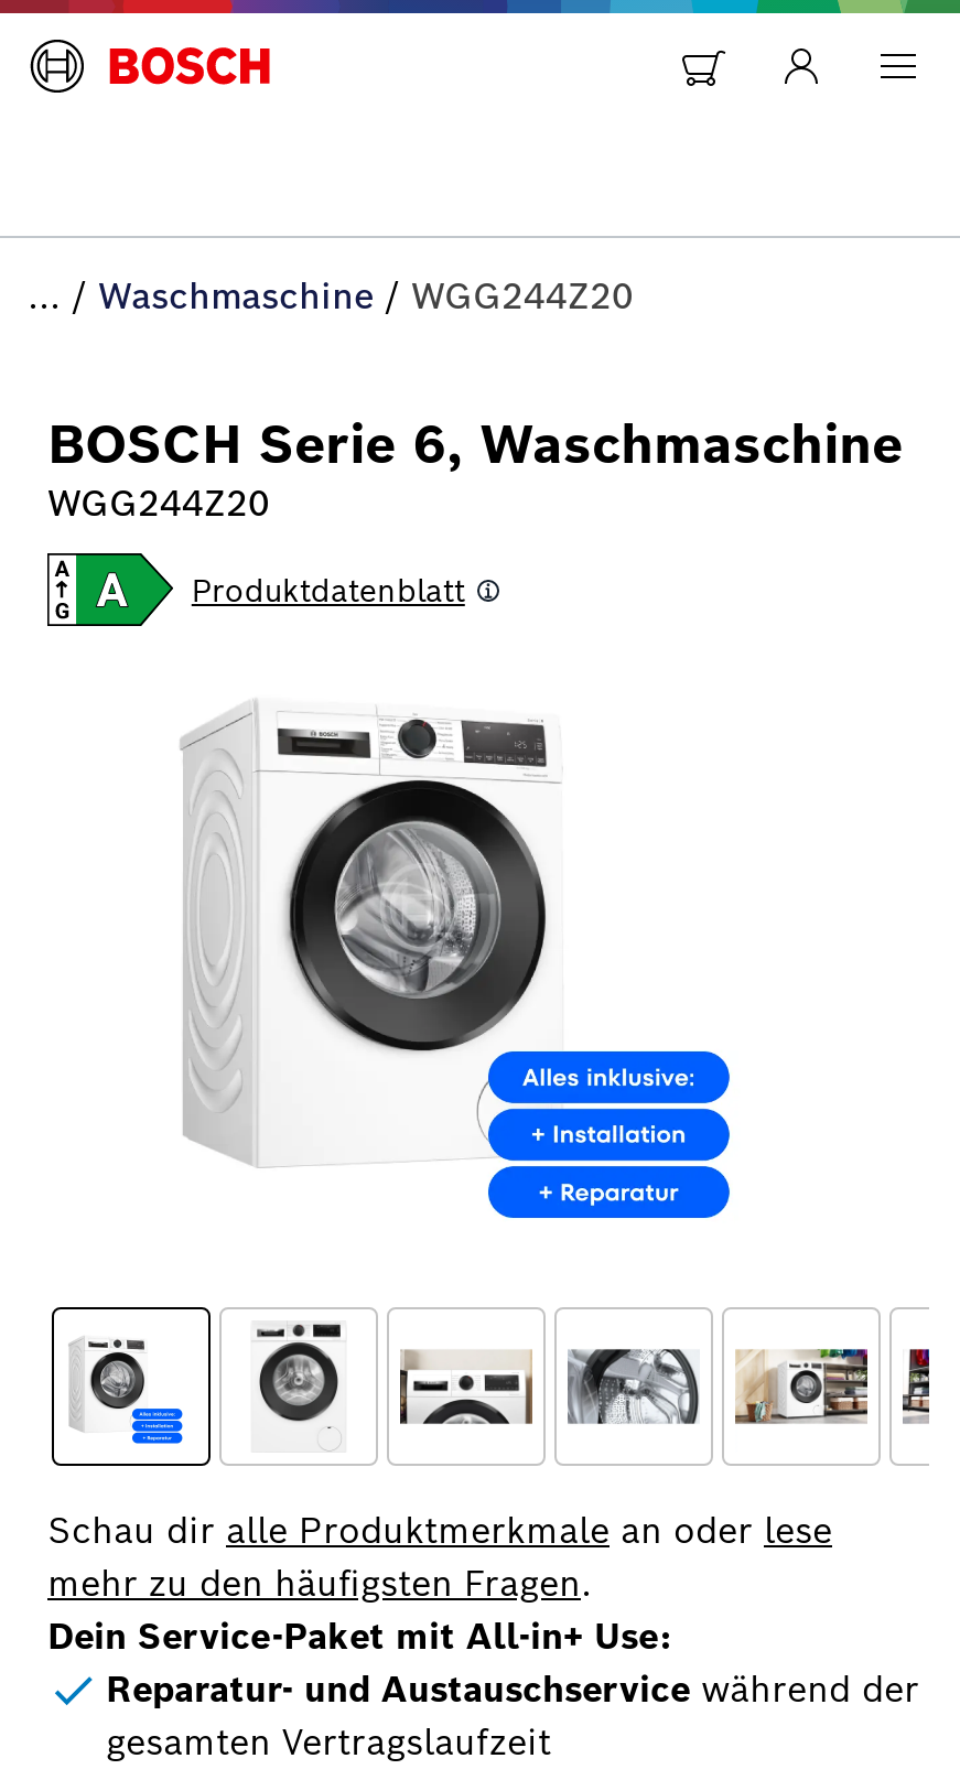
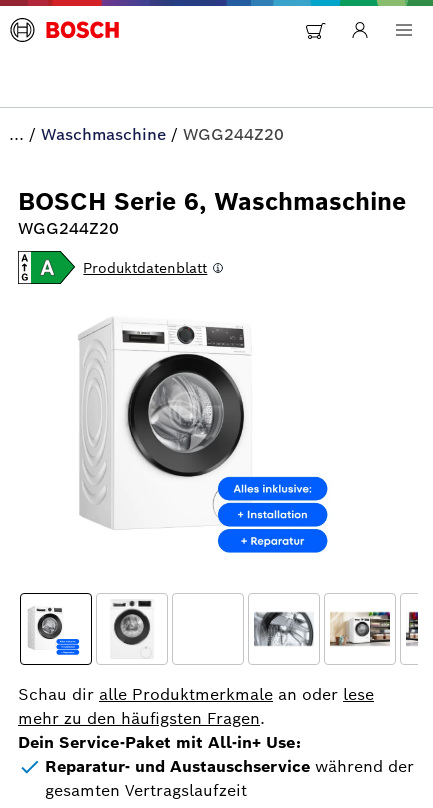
[398,1349,535,1426] [image] -> none

